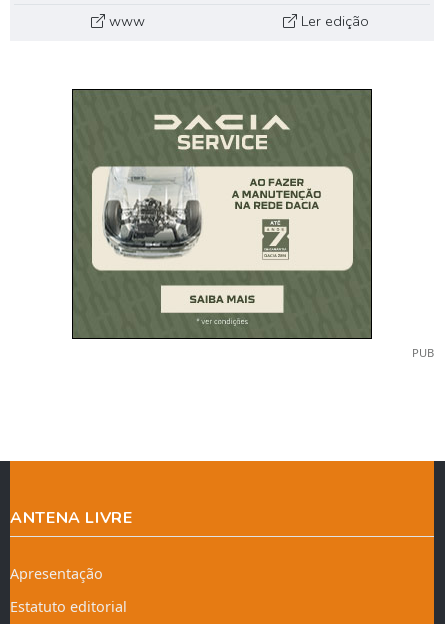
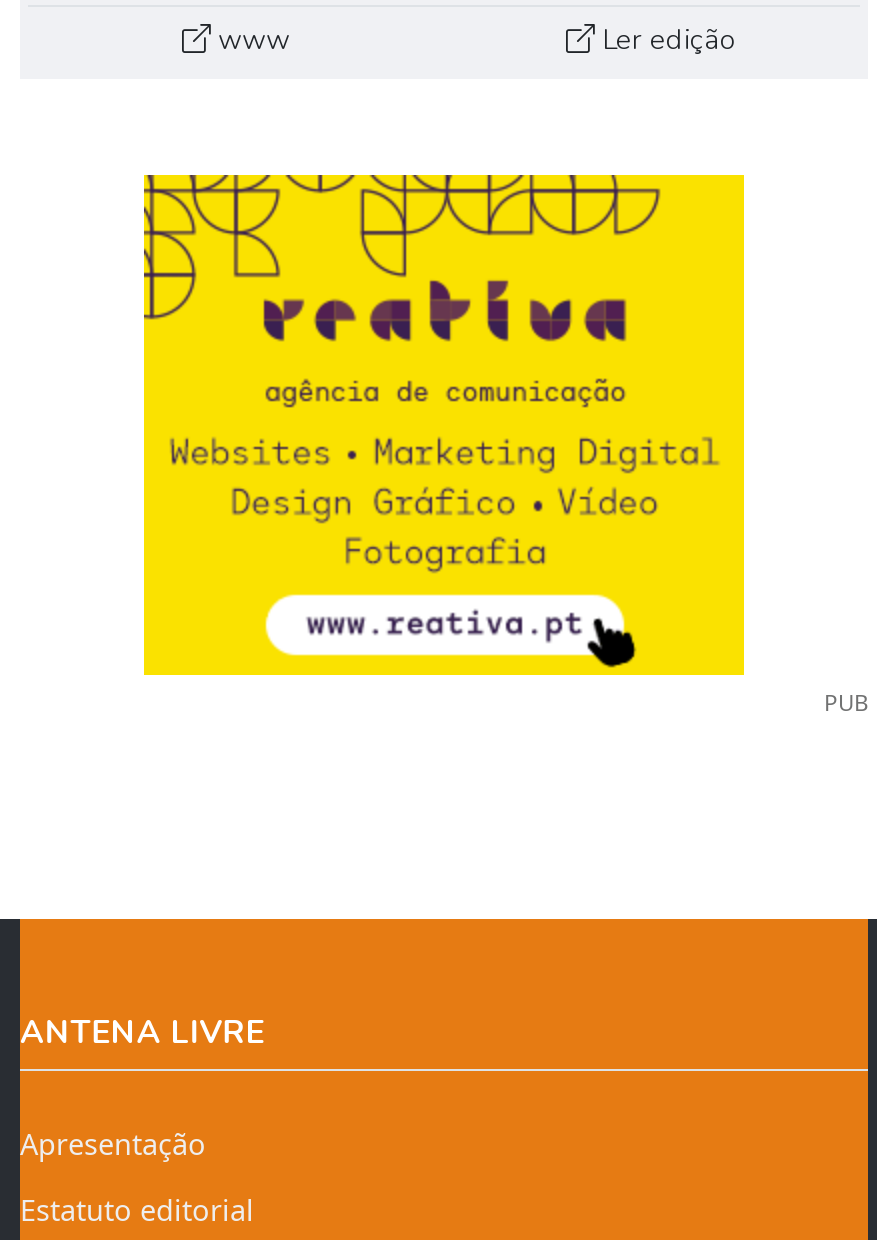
[71,88,373,340] [image] -> [142,173,746,677] [image]

